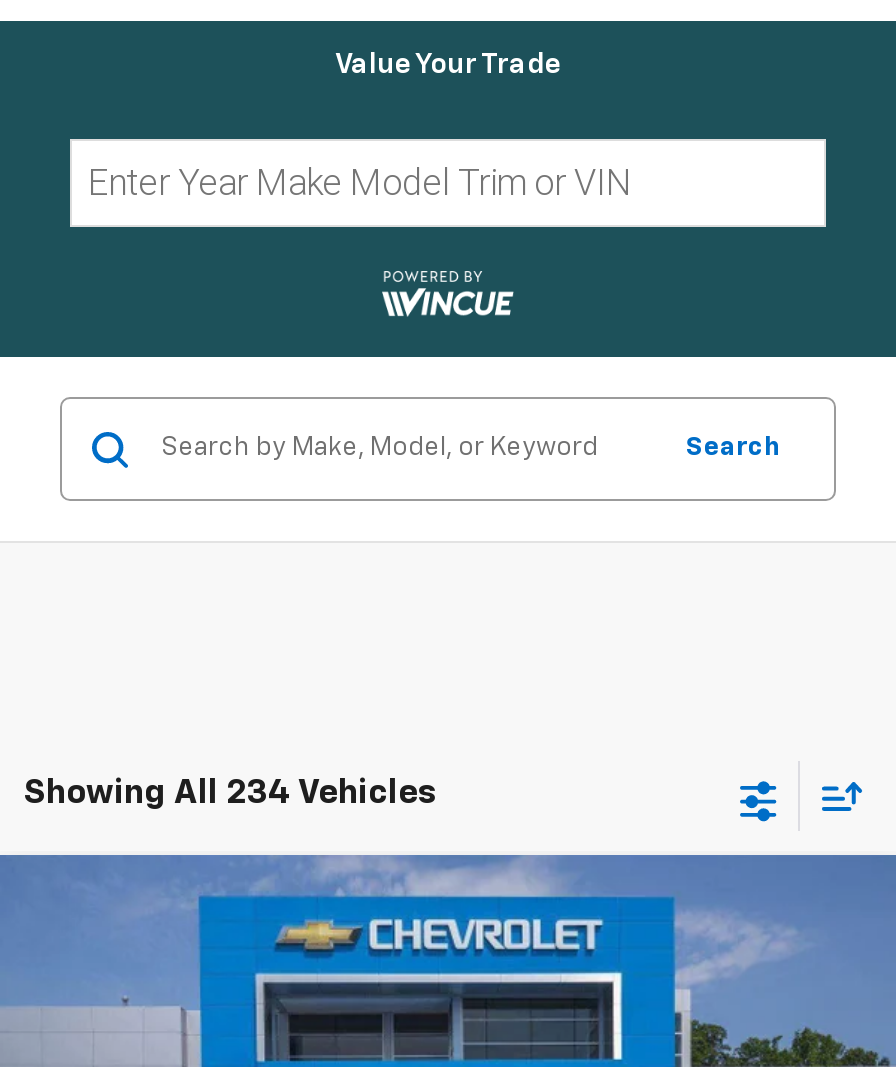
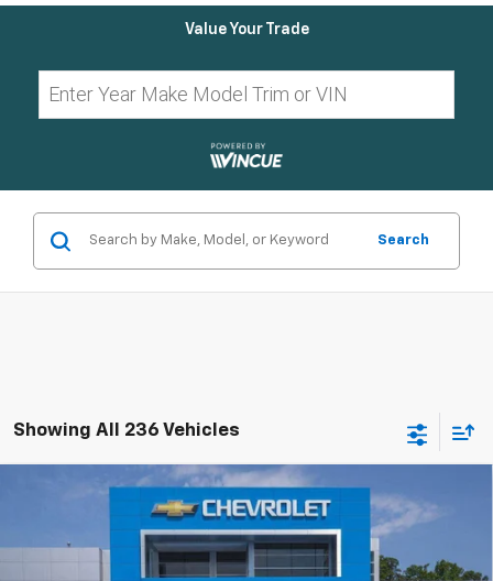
[24,778,438,812] Showing All 234 Vehicles -> [13,422,240,441] Showing All 236 Vehicles

